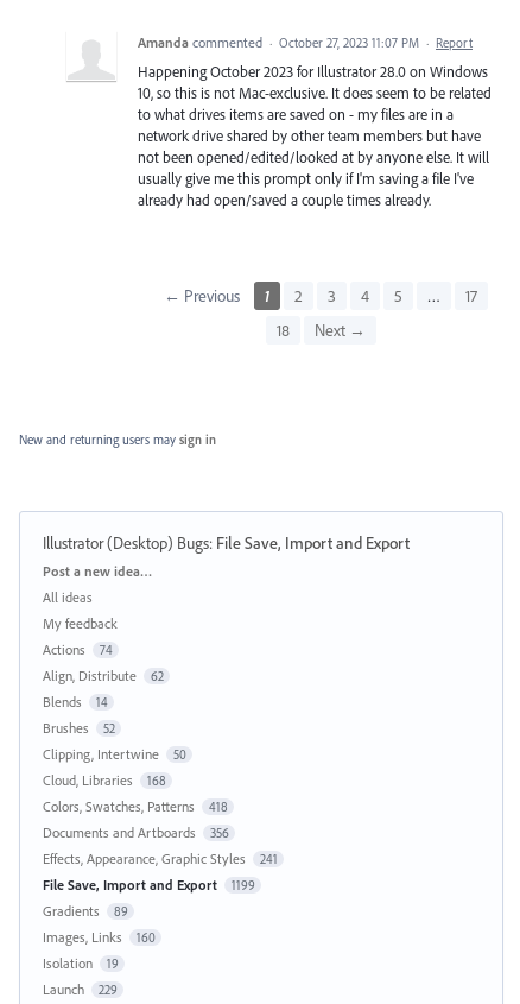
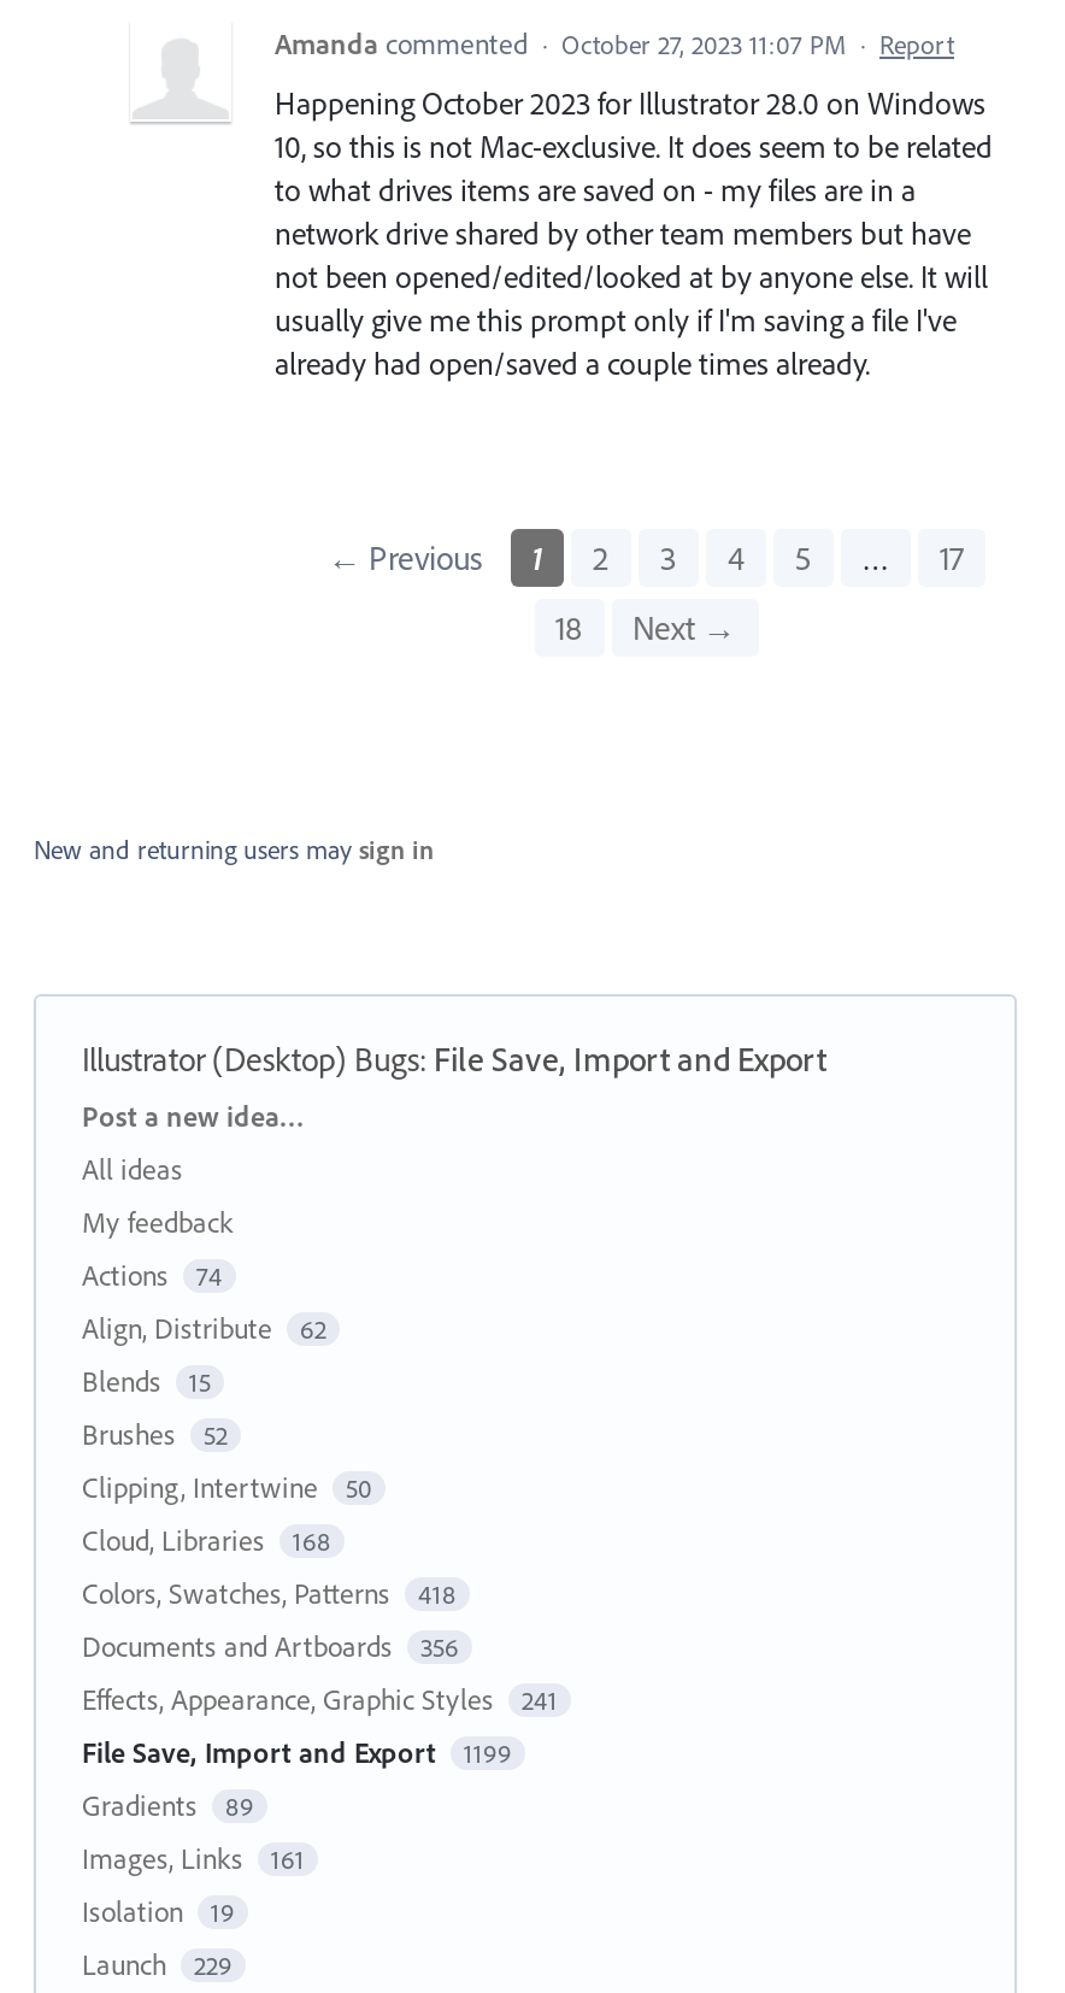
[43,692,107,710] Blends 14 -> [82,1362,211,1398] Blends 15
[43,927,155,945] Images, Links 160 -> [82,1839,305,1875] Images, Links 161

